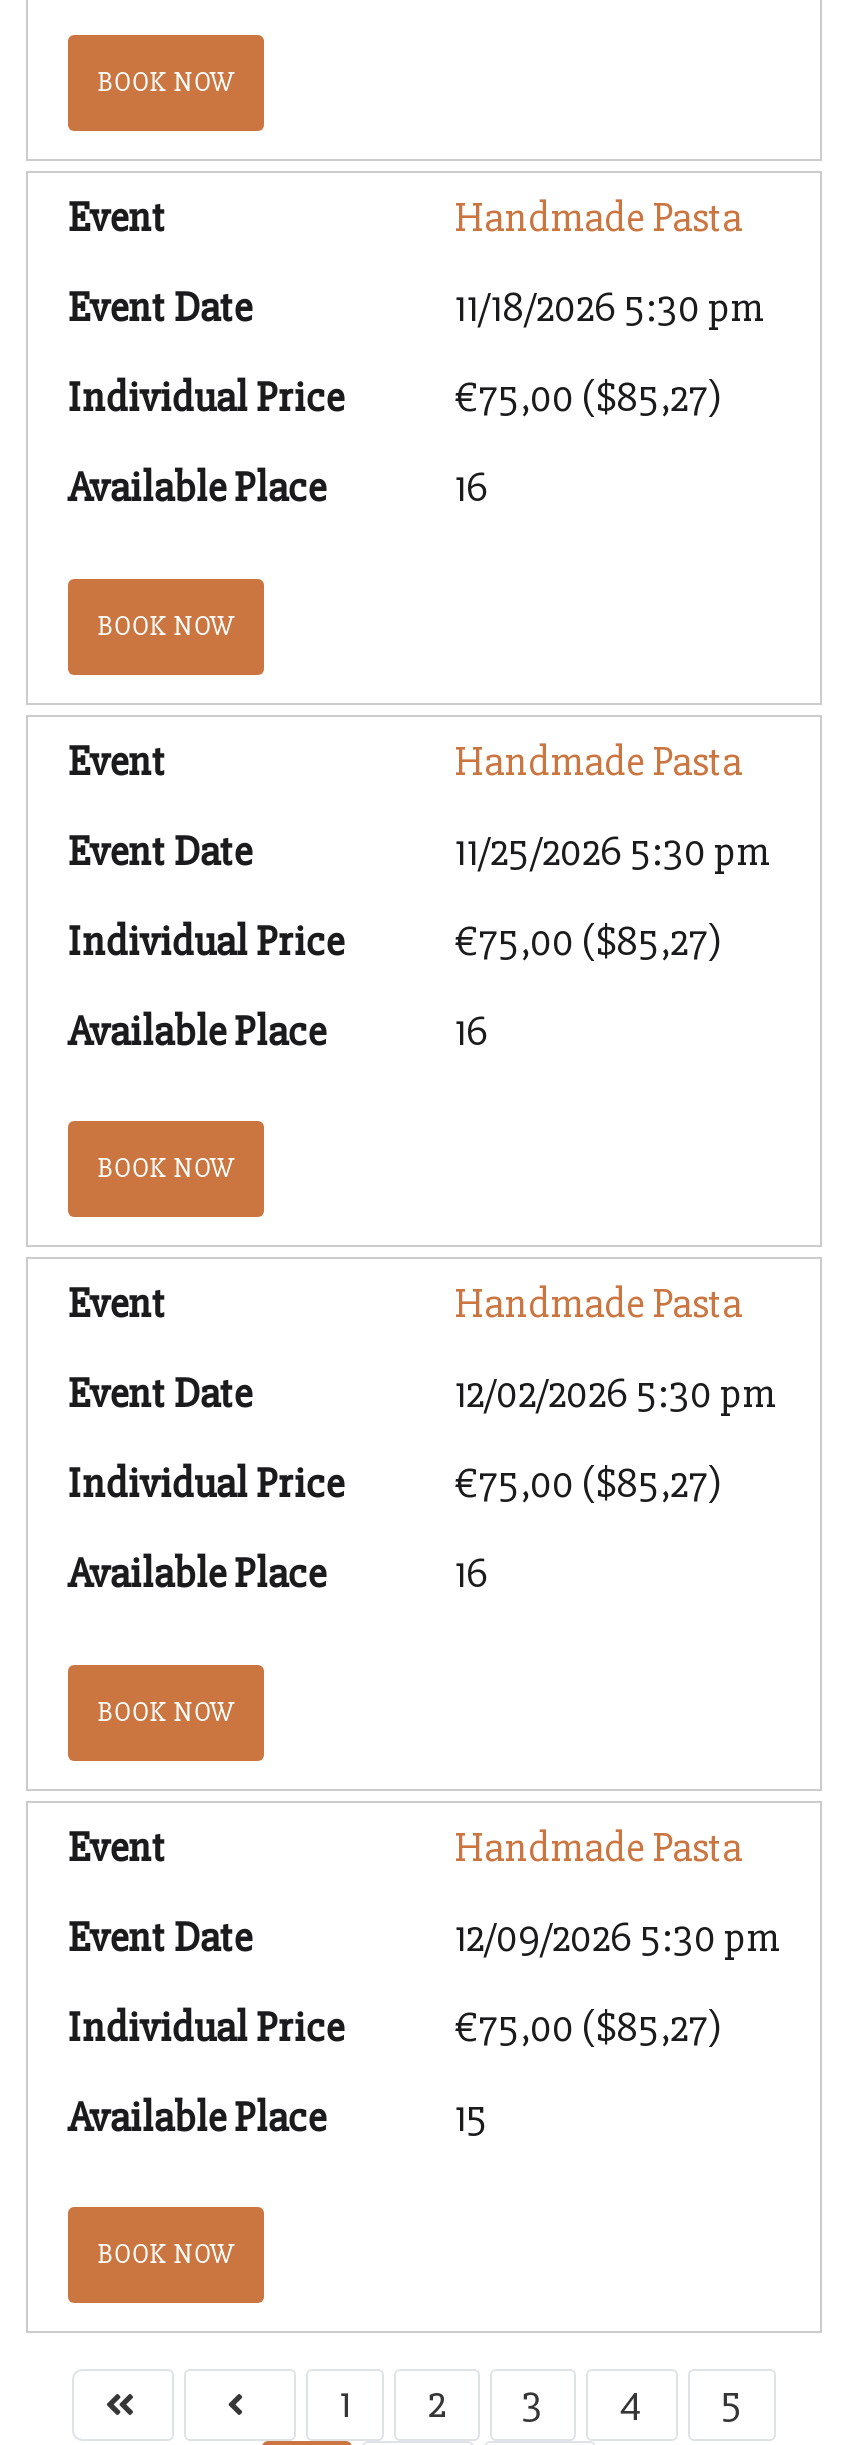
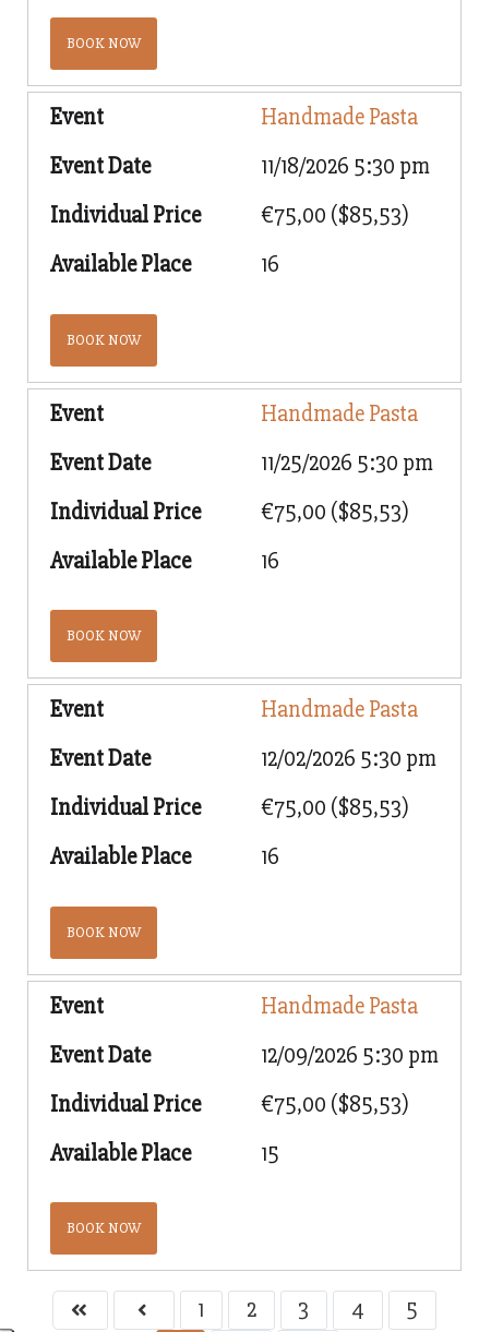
[454,374,722,424] €75,00 ($85,27) -> [261,202,409,230] €75,00 ($85,53)
[454,917,722,967] €75,00 ($85,27) -> [261,499,409,526] €75,00 ($85,53)
[454,1460,722,1510] €75,00 ($85,27) -> [261,795,409,822] €75,00 ($85,53)
[454,2003,722,2053] €75,00 ($85,27) -> [261,1091,409,1118] €75,00 ($85,53)

